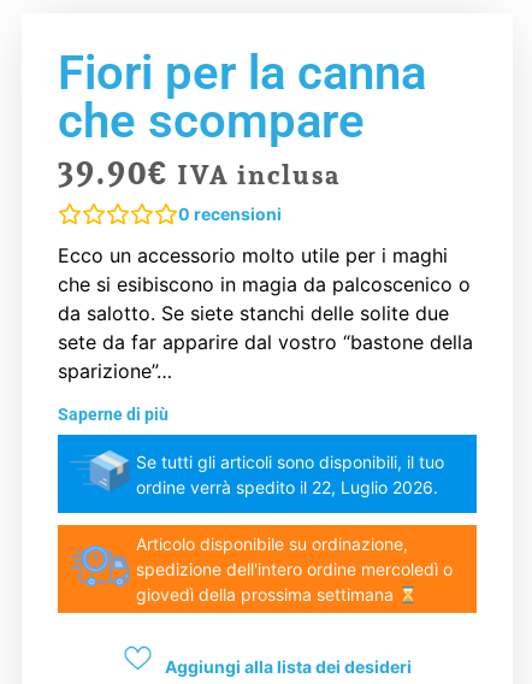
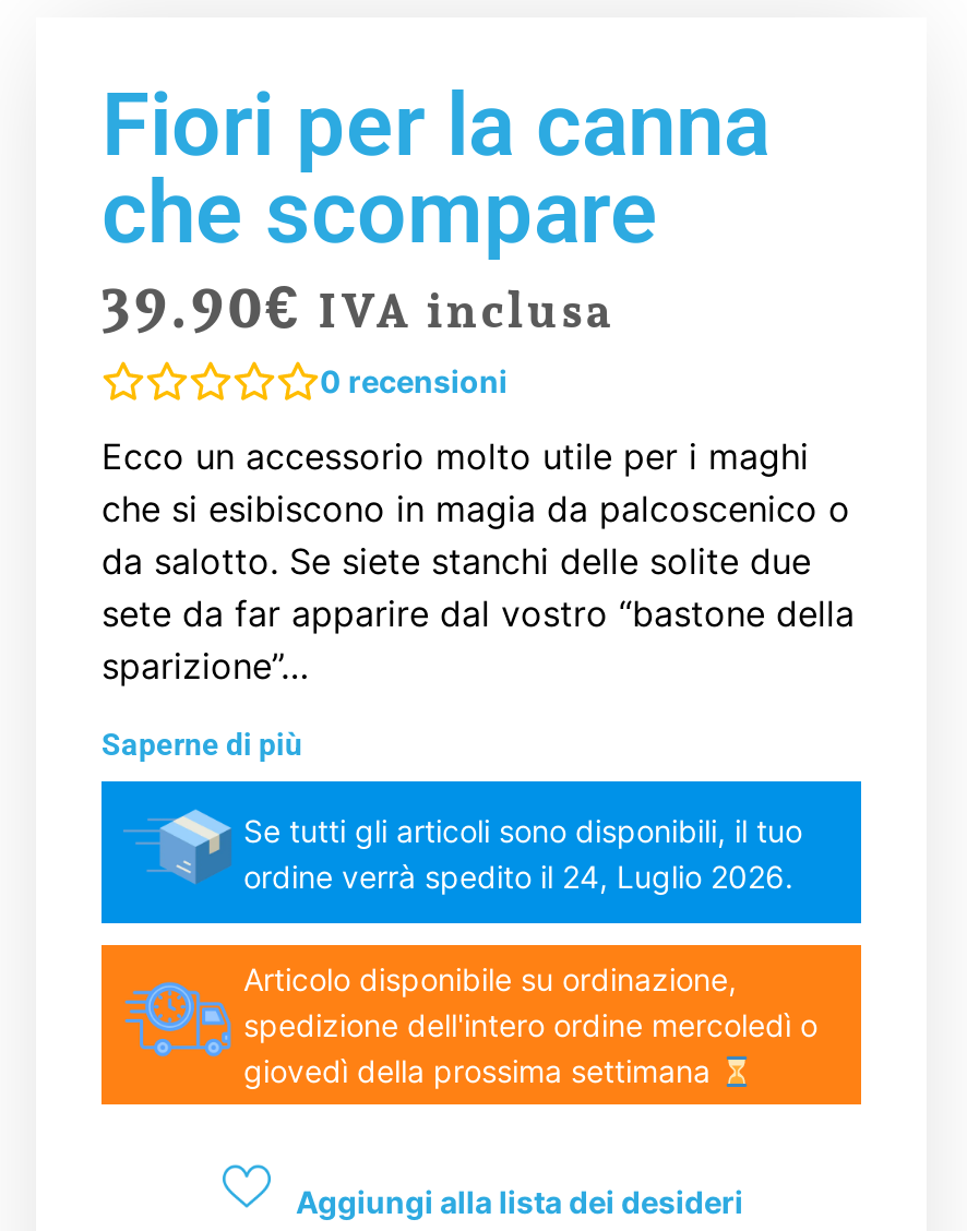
[136,477,438,497] ordine verrà spedito il 22, Luglio 2026. -> [243,858,793,895] ordine verrà spedito il 24, Luglio 2026.

